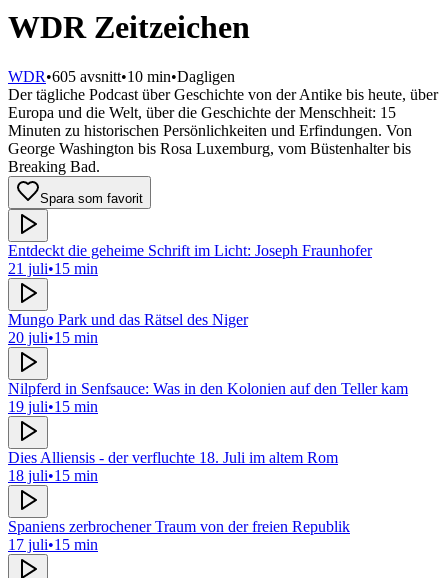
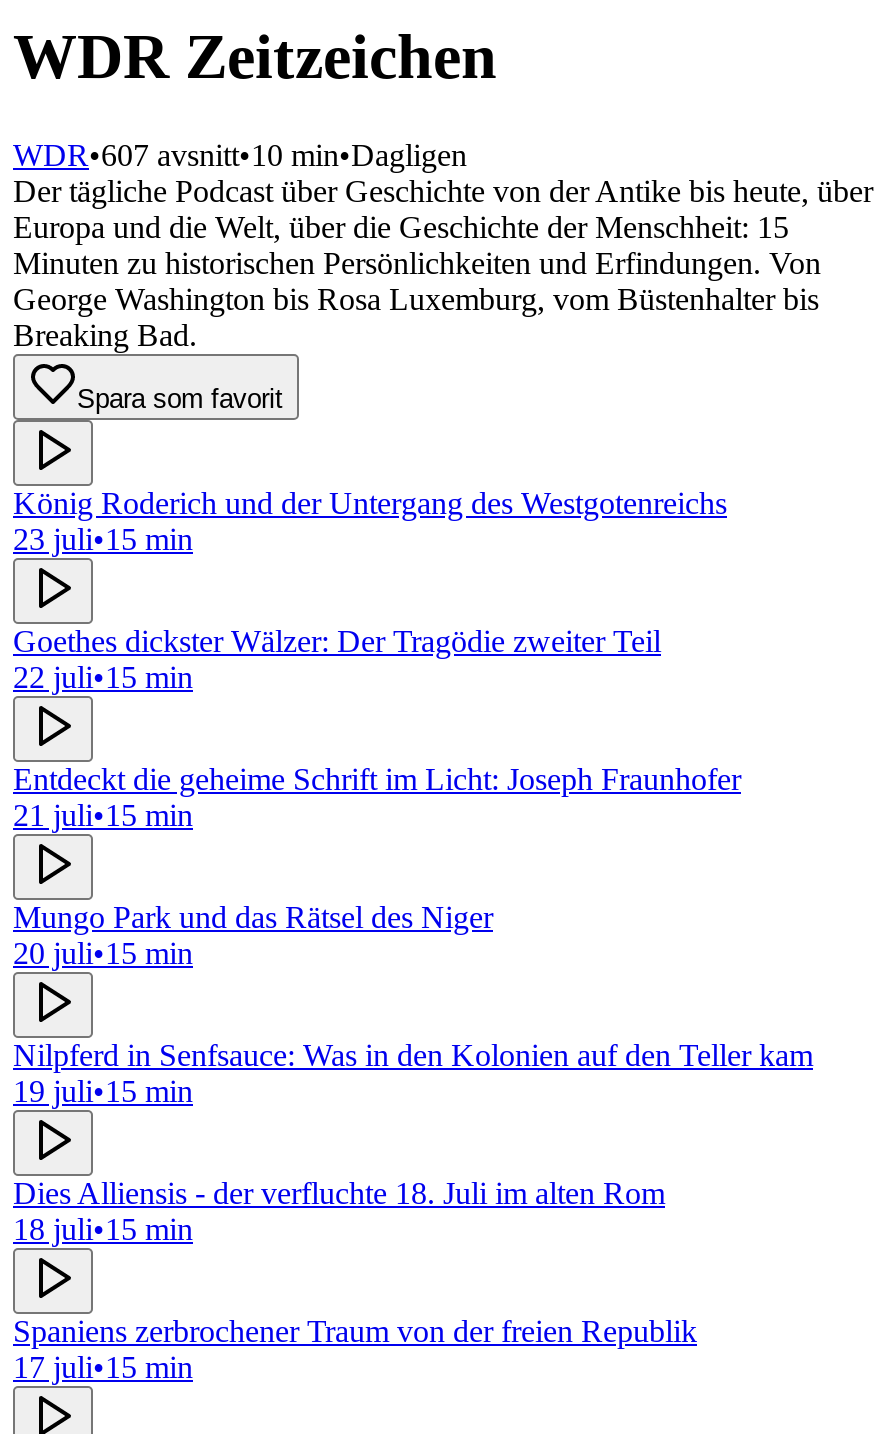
[8,68,235,85] WDR •605 avsnitt•10 min•Dagligen -> [13,138,467,172] WDR •607 avsnitt•10 min•Dagligen
none -> [13,486,727,694] König Roderich und der Untergang des Westgotenreichs | 23 juli•15 min | Goethes dickster Wälzer: Der Tragödie zweiter Teil | 22 juli•15 min
[8,449,338,466] Dies Alliensis - der verfluchte 18. Juli im altem Rom -> [13,1176,665,1210] Dies Alliensis - der verfluchte 18. Juli im alten Rom

